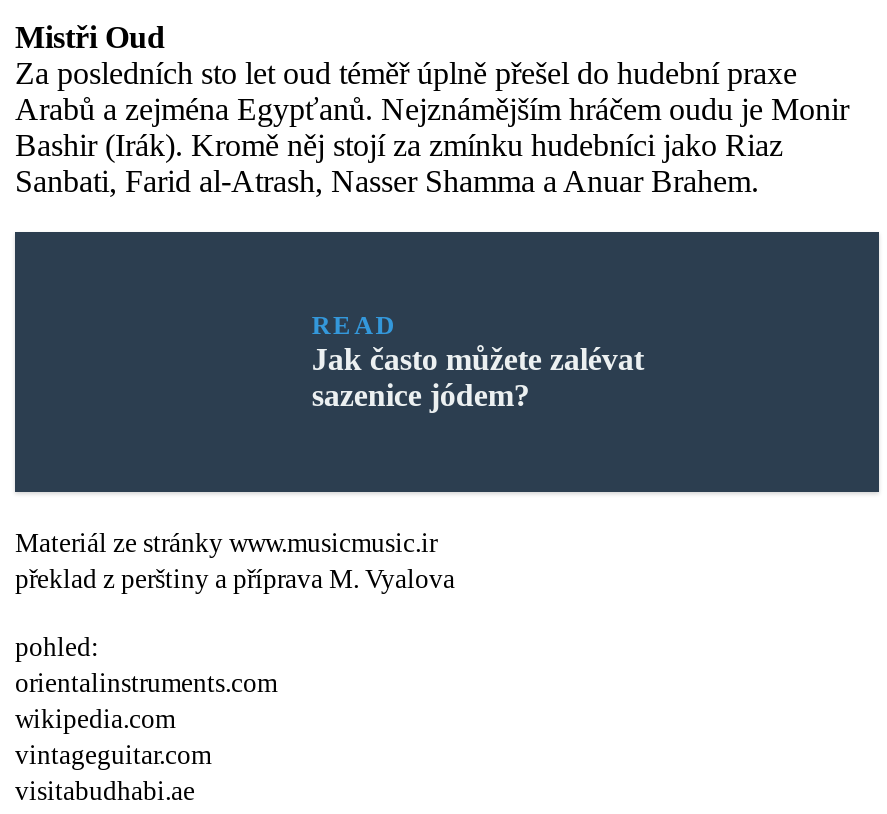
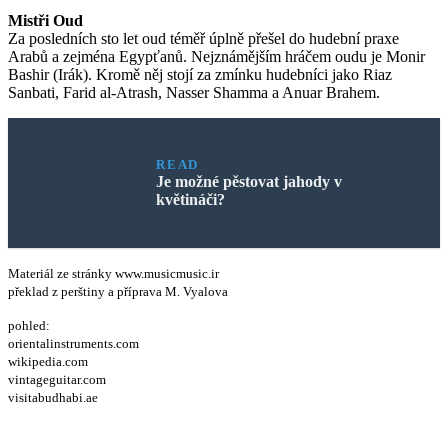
[312,341,644,411] Jak často můžete zalévat | sazenice jódem? -> [156,173,342,208] Je možné pěstovat jahody v | květináči?

